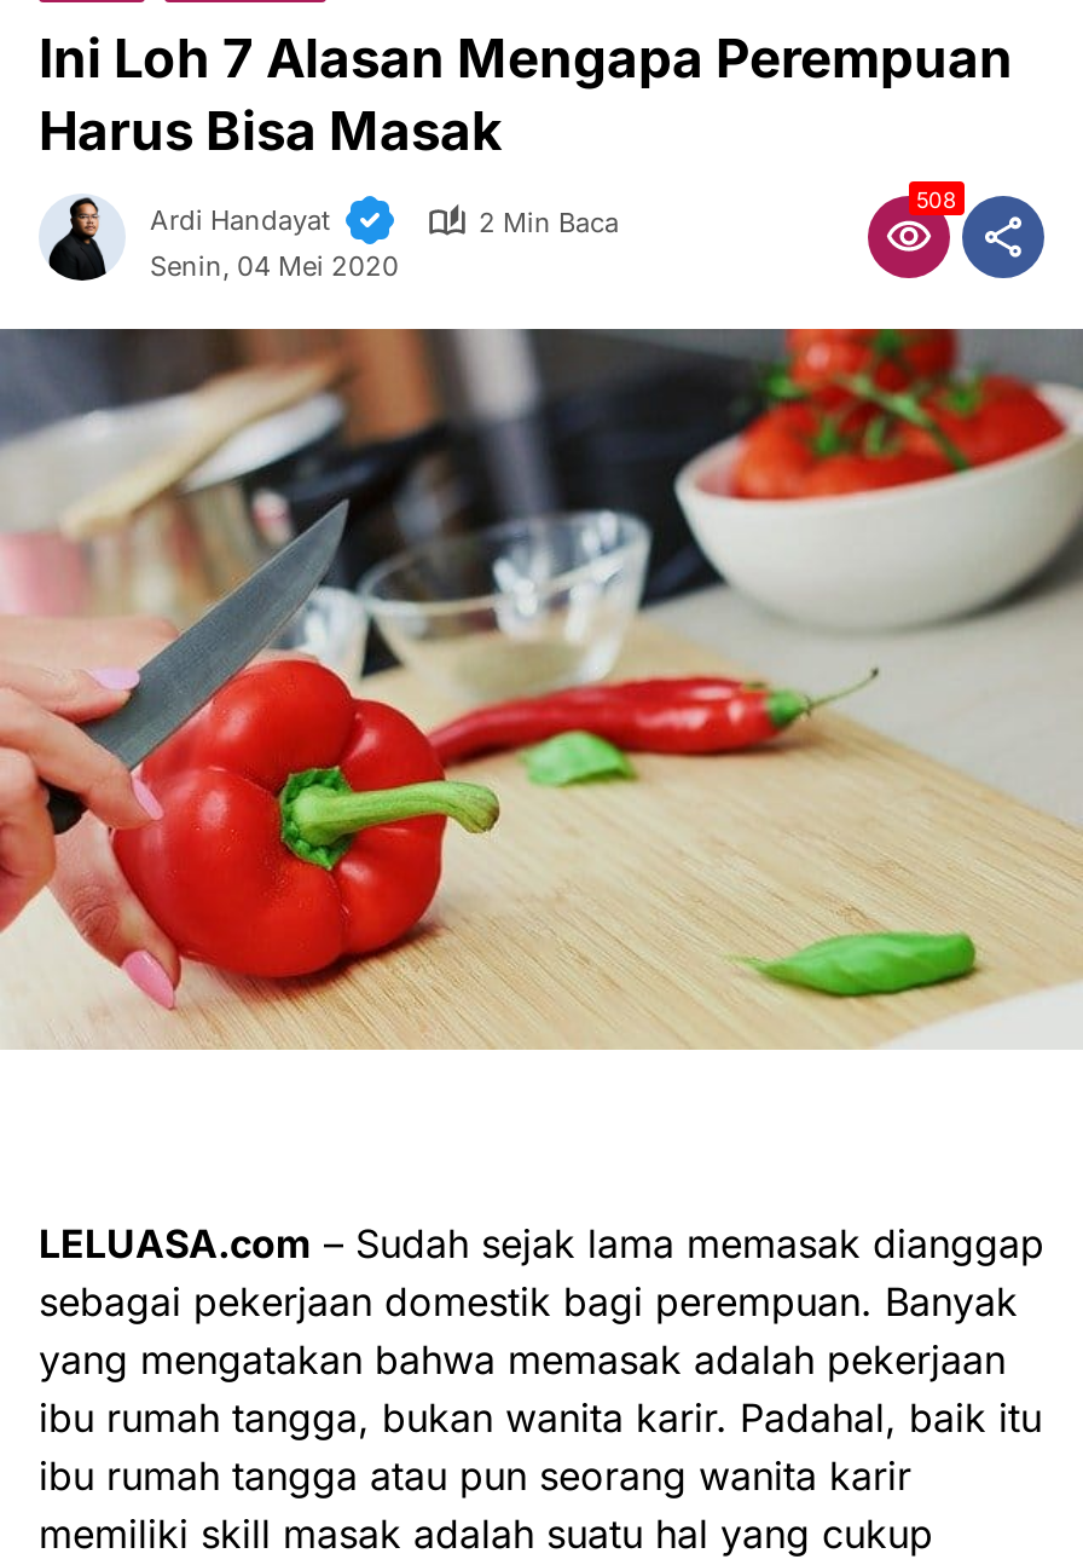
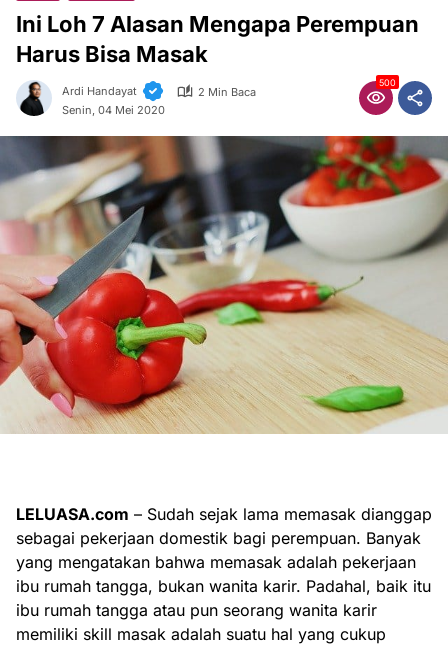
[916,185,957,212] 508 -> [379,76,396,87] 500

